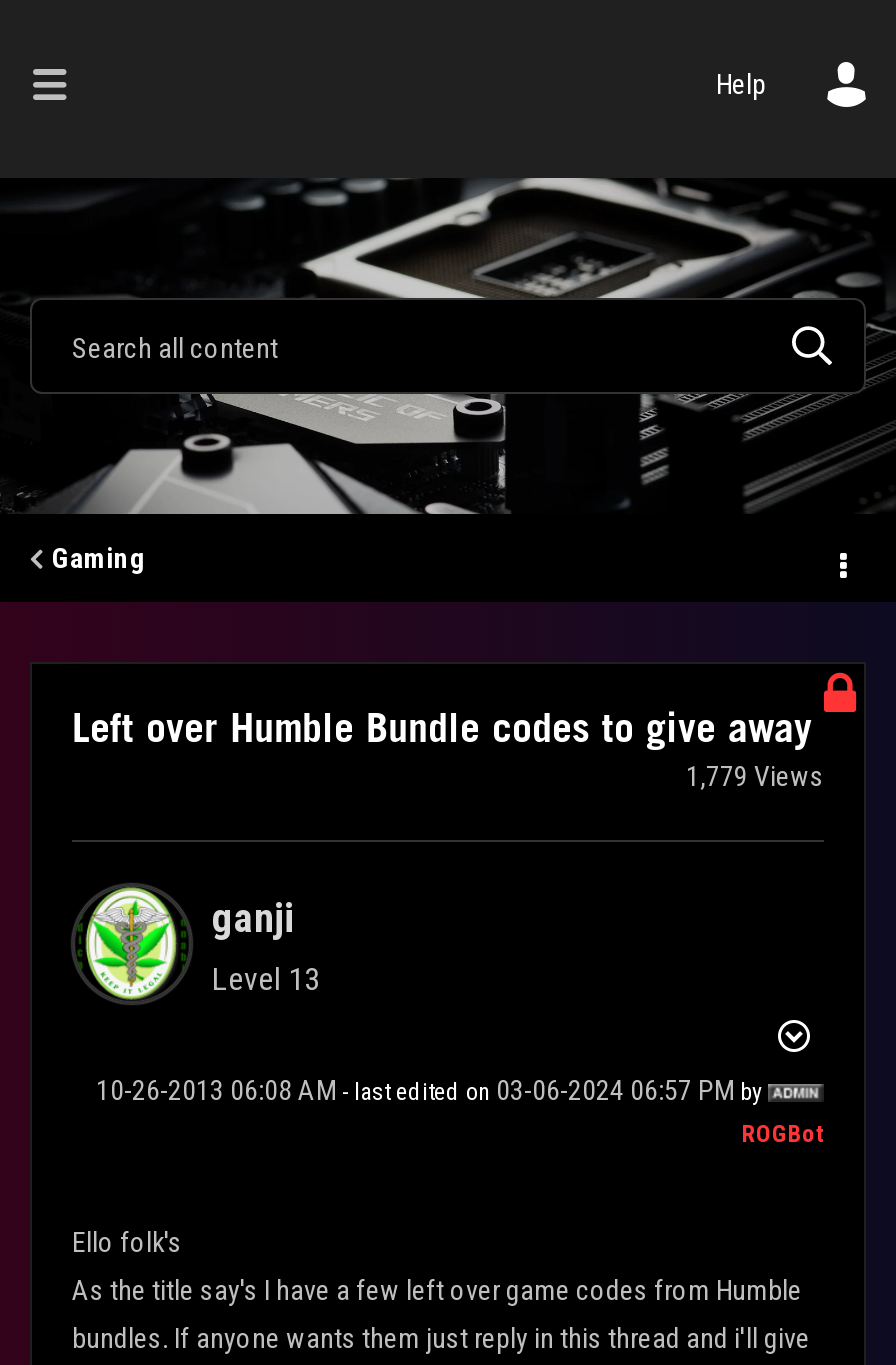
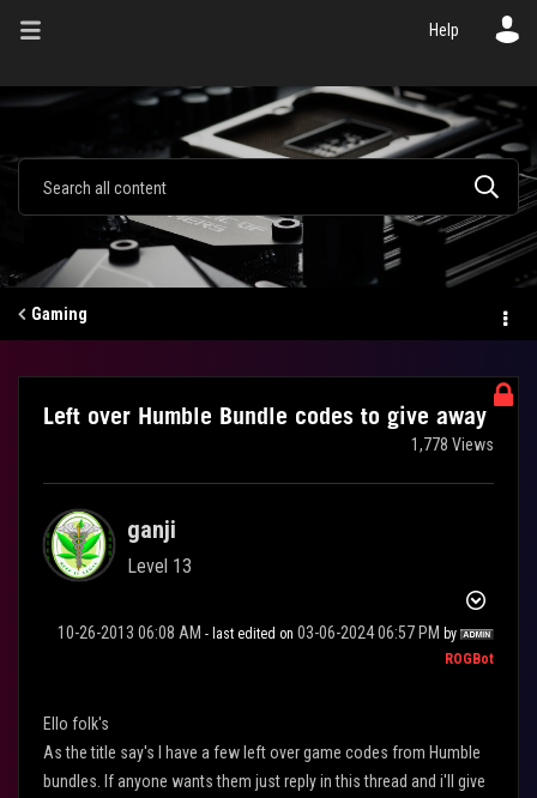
[686,760,824,792] 1,779 Views -> [411,435,494,454] 1,778 Views

